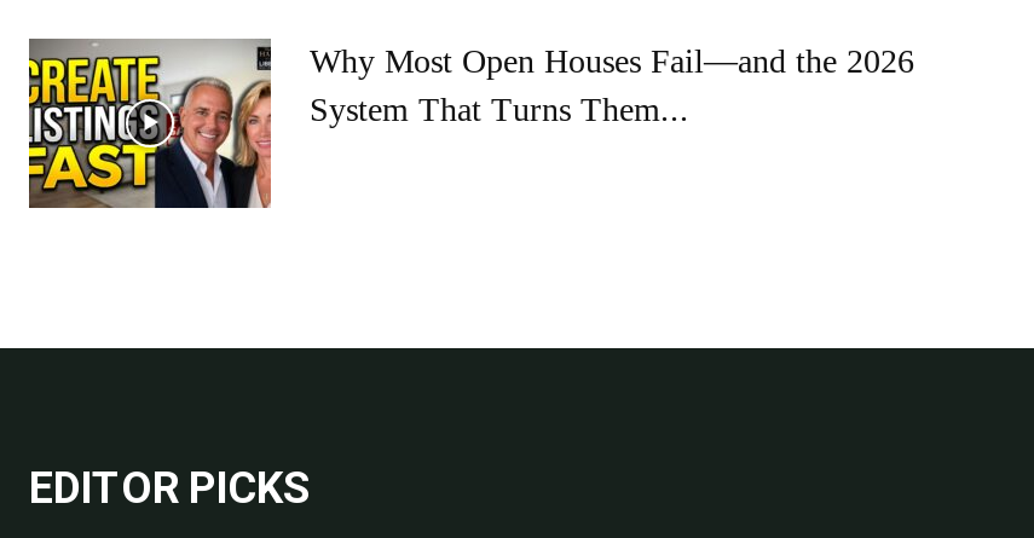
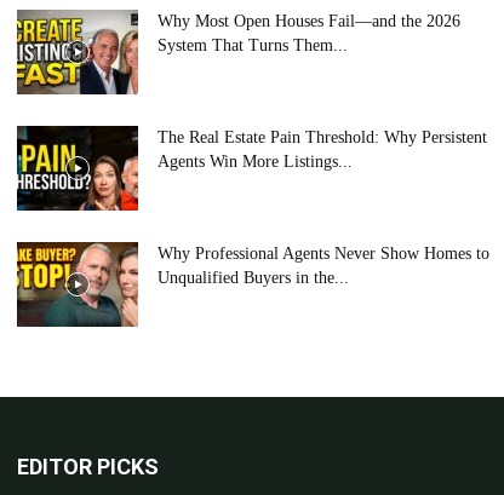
none -> [16,125,487,212] [image] | The Real Estate Pain Threshold: Why Persistent | Agents Win More Listings...
none -> [16,241,489,328] [image] | Why Professional Agents Never Show Homes to | Unqualified Buyers in the...

